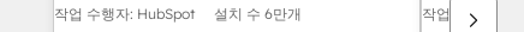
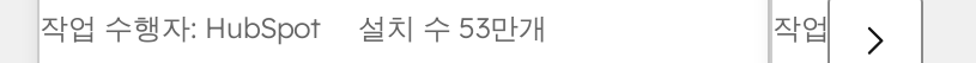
[54,5,302,23] 작업 수행자: HubSpot 설치 수 6만개 -> [40,10,547,45] 작업 수행자: HubSpot 설치 수 53만개

